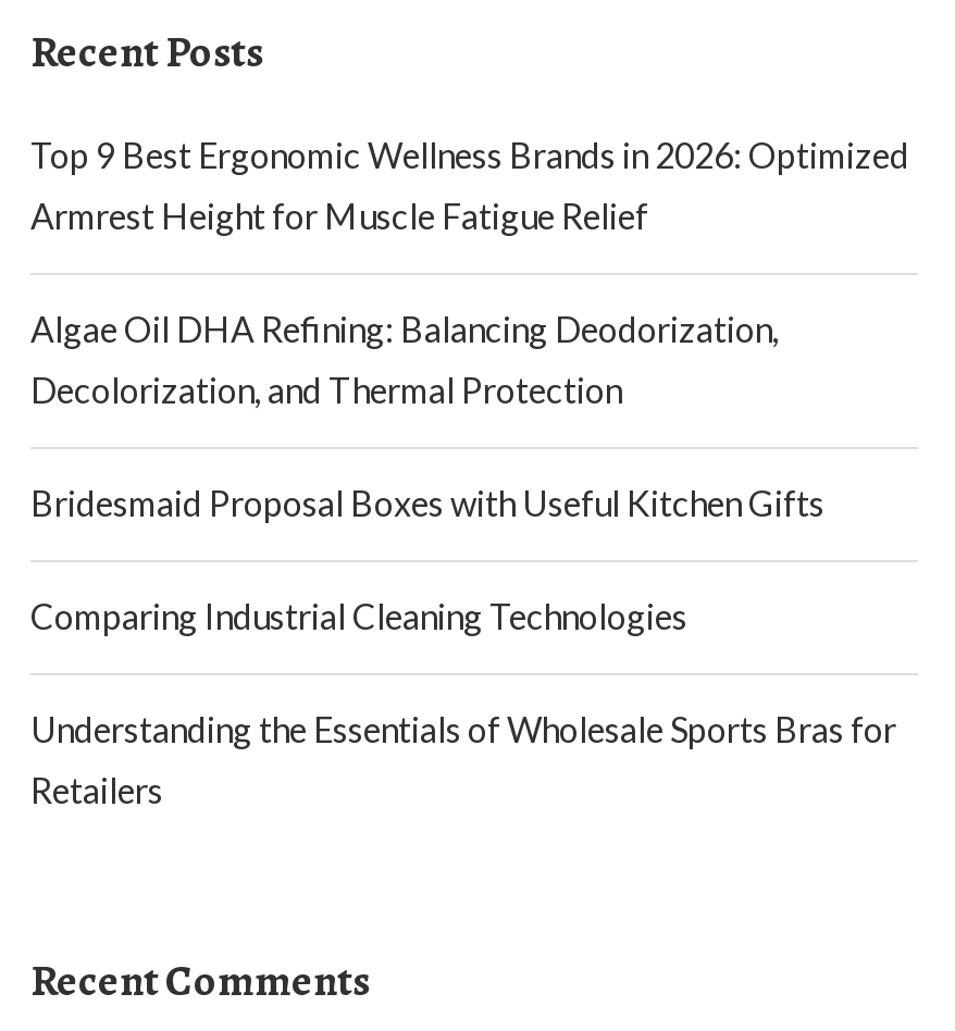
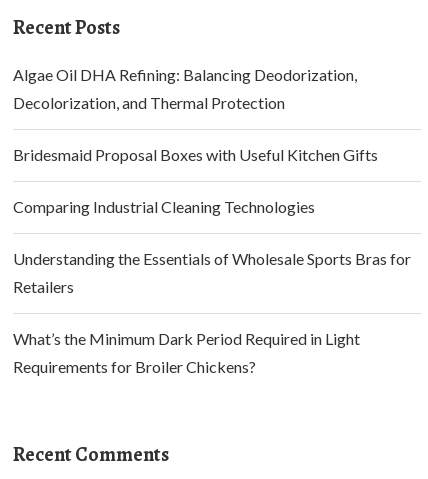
[30,134,909,236] Top 9 Best Ergonomic Wellness Brands in 2026: Optimized | Armrest Height for Muscle Fatigue Relief -> none
moved [30,308,896,810] -> [13,65,411,296]: Algae Oil DHA Refining: Balancing Deodorization, | Decolorization, and Thermal Protection | Bridesmaid Proposal Boxes with Useful Kitchen Gifts | Comparing Industrial Cleaning Technologies | Understanding the Essentials of Wholesale Sports Bras for | Retailers
none -> [13,329,360,376] What’s the Minimum Dark Period Required in Light | Requirements for Broiler Chickens?

